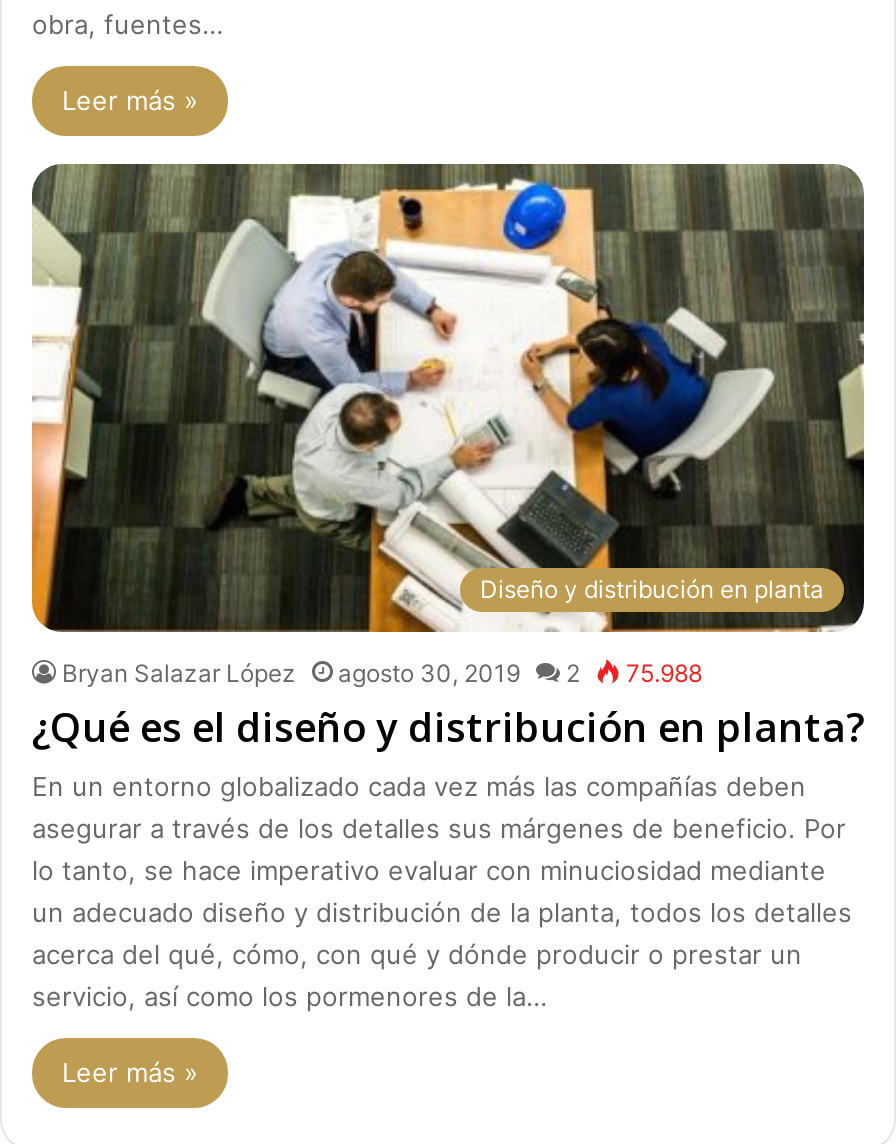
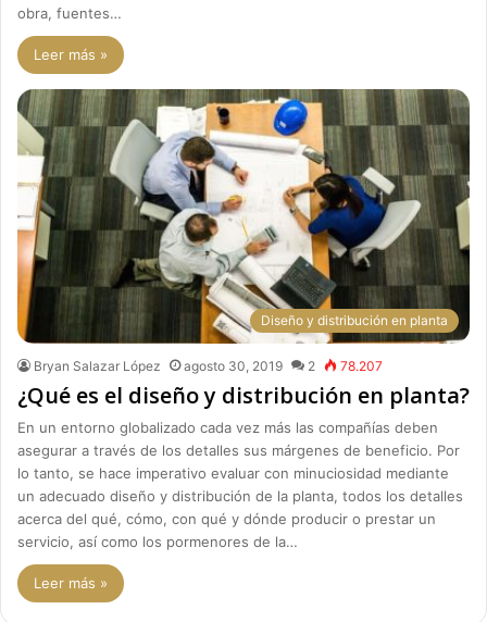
[62,658,702,688] Bryan Salazar López agosto 30, 2019 2 75.988 -> [34,358,383,374] Bryan Salazar López agosto 30, 2019 2 78.207

